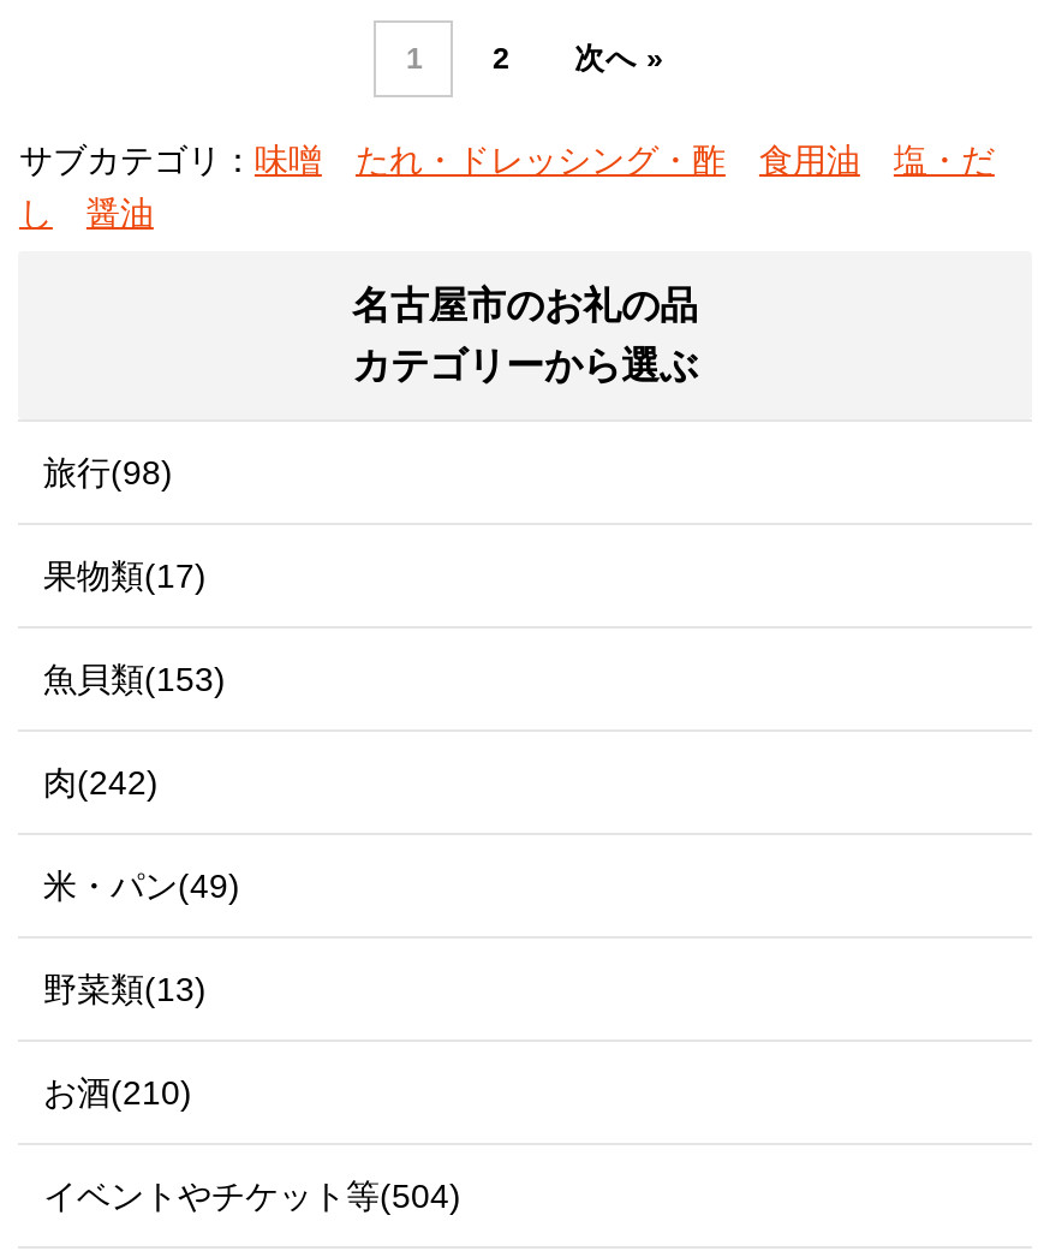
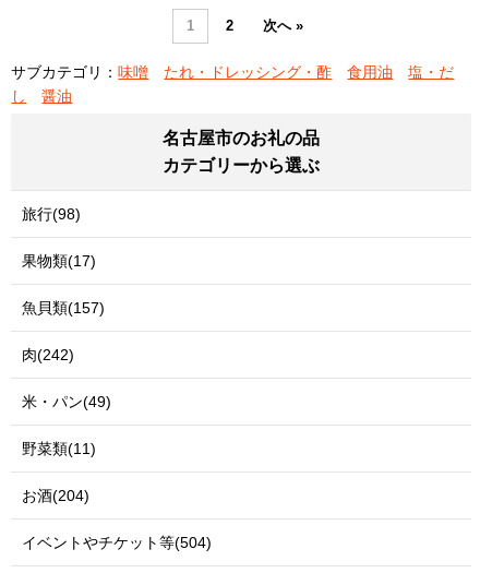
[43,660,226,698] 魚貝類(153) -> [22,299,105,317] 魚貝類(157)
[43,970,206,1008] 野菜類(13) -> [22,440,96,457] 野菜類(11)
[43,1073,192,1112] お酒(210) -> [22,487,90,504] お酒(204)

